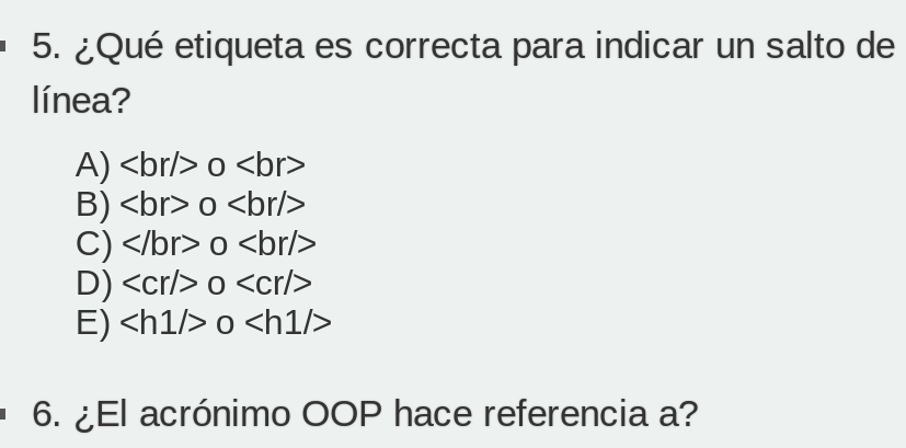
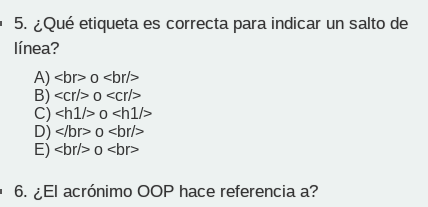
[75,146,305,184] A) <br/> o <br> -> [34,69,139,86] A) <br> o <br/>
[75,186,305,223] B) <br> o <br/> -> [34,87,141,104] B) <cr/> o <cr/>
[75,225,316,262] C) </br> o <br/> -> [34,105,152,122] C) <h1/> o <h1/>
[75,265,312,302] D) <cr/> o <cr/> -> [34,123,144,140] D) </br> o <br/>
[75,304,332,341] E) <h1/> o <h1/> -> [34,141,139,158] E) <br/> o <br>

